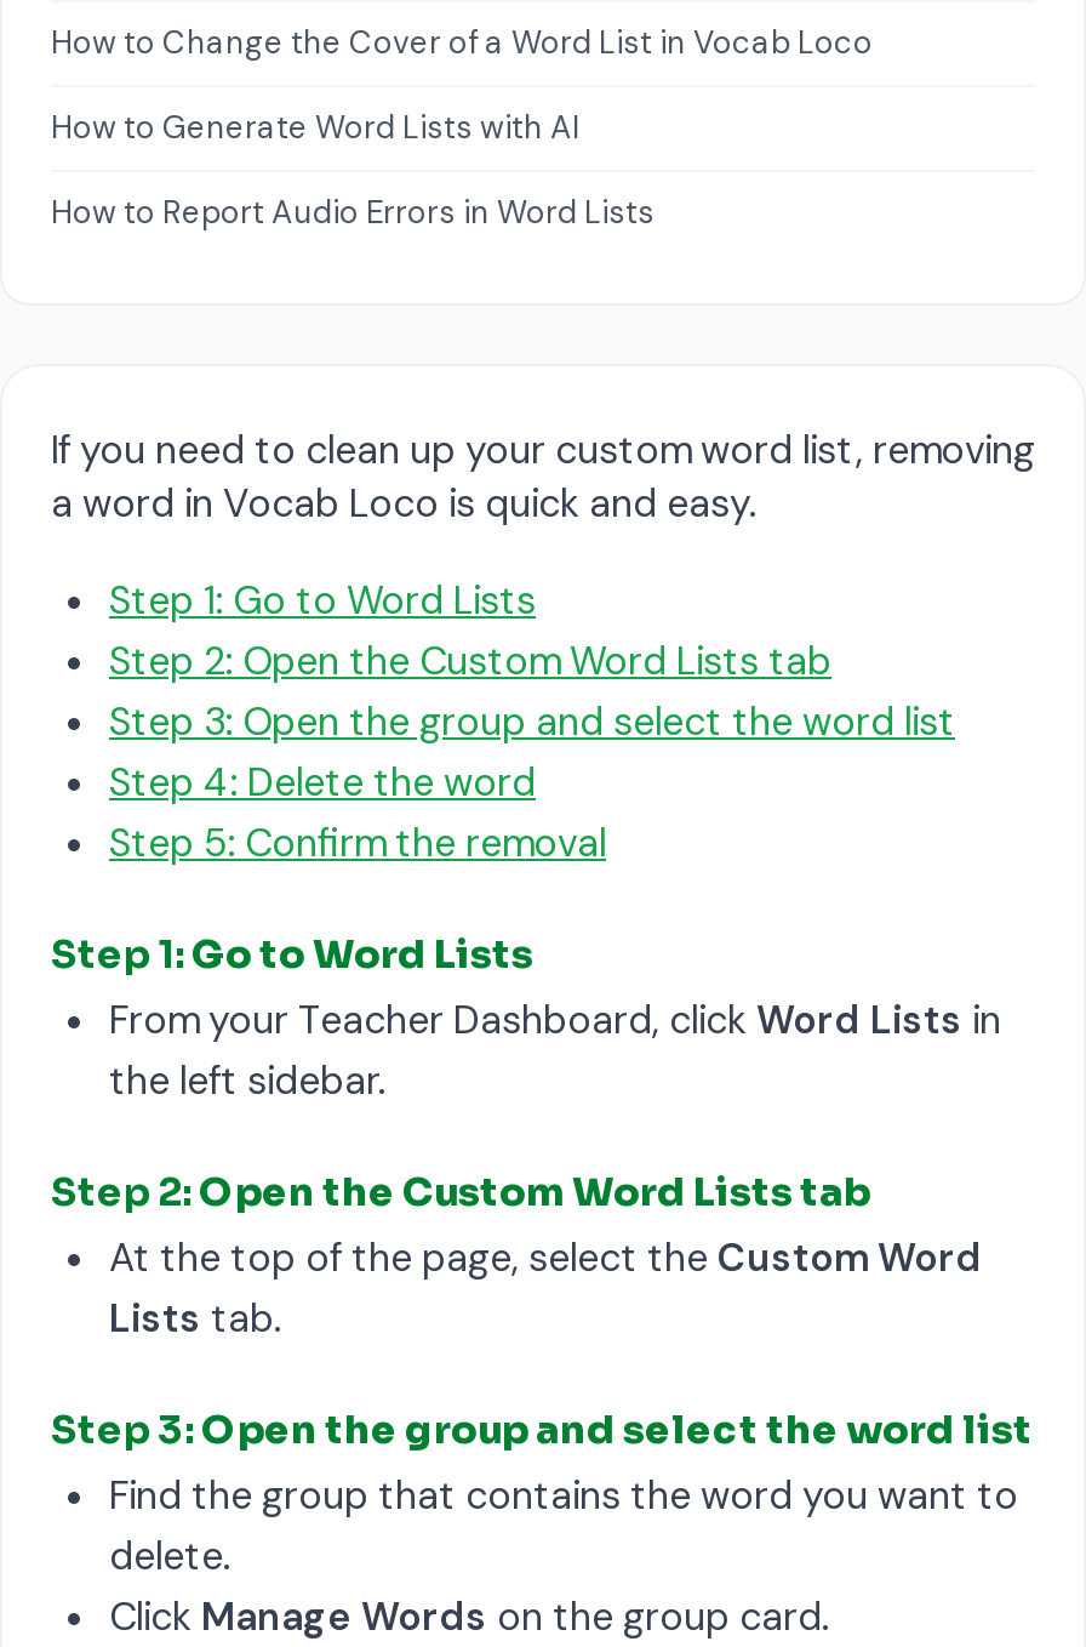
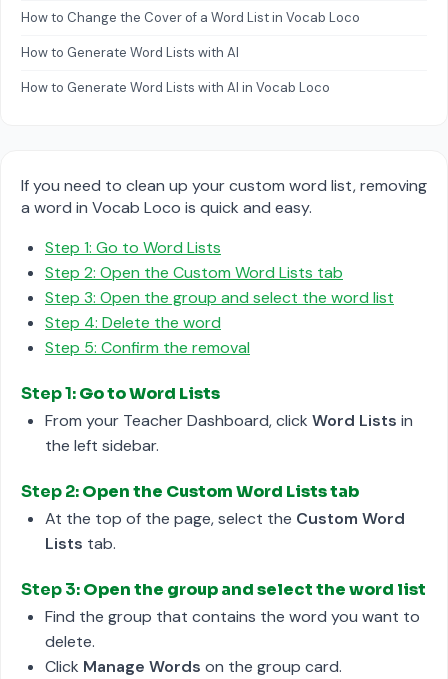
[51,192,655,233] How to Report Audio Errors in Word Lists -> [21,79,330,96] How to Generate Word Lists with AI in Vocab Loco

